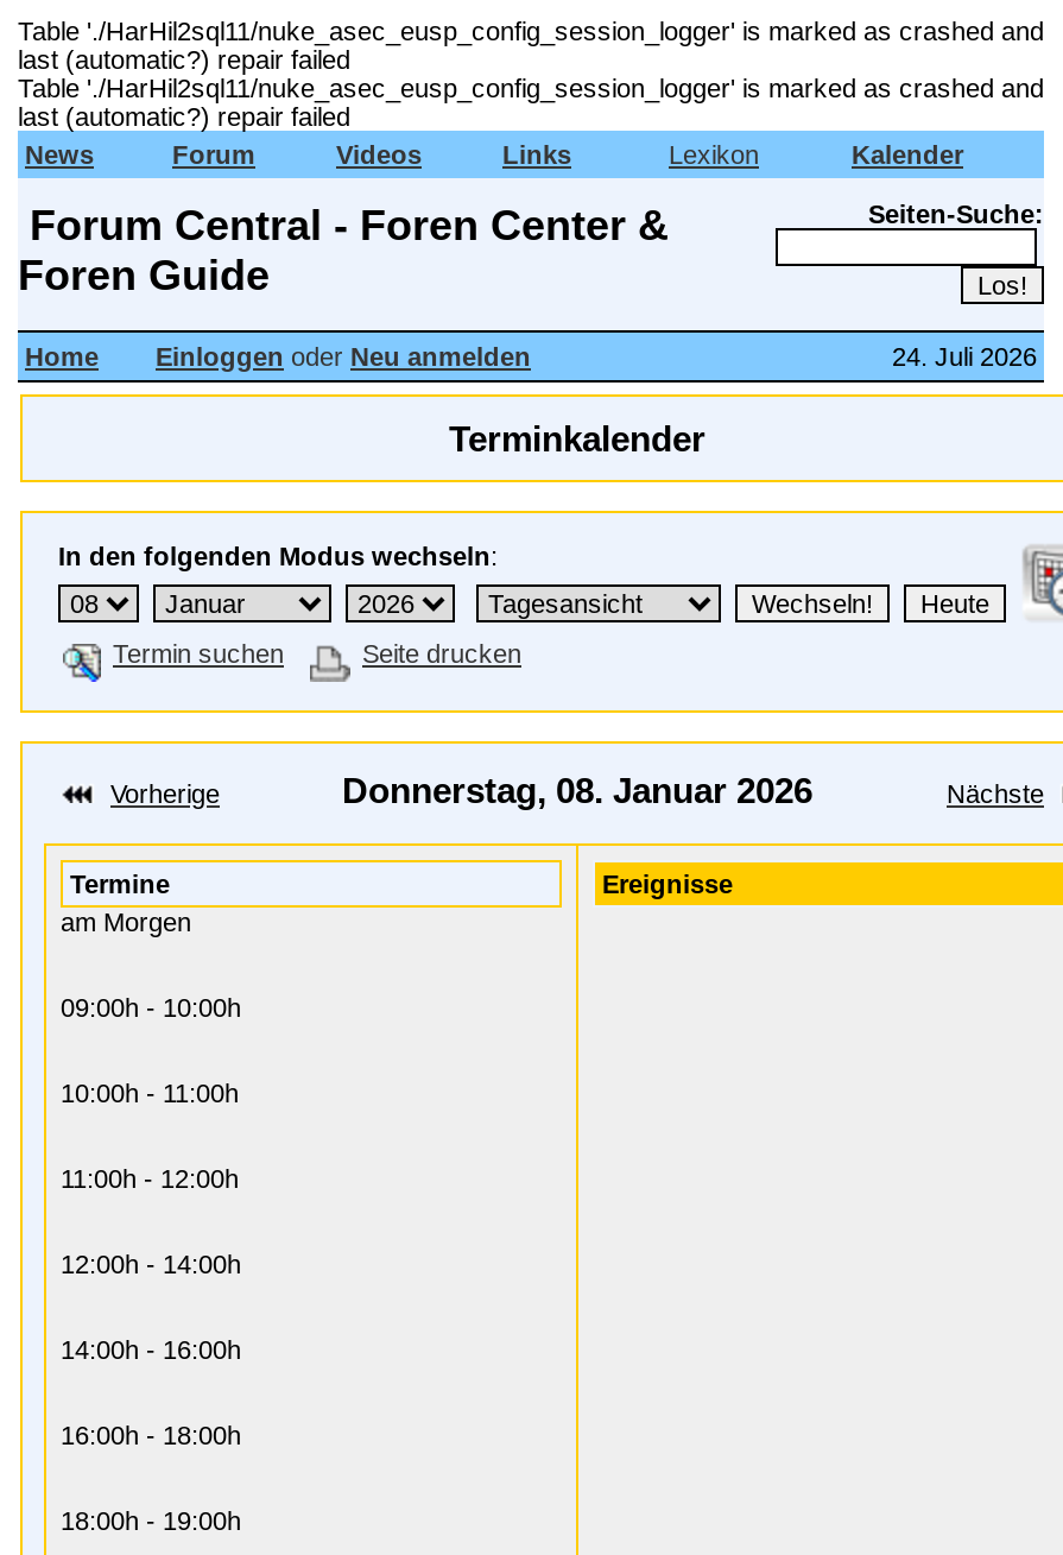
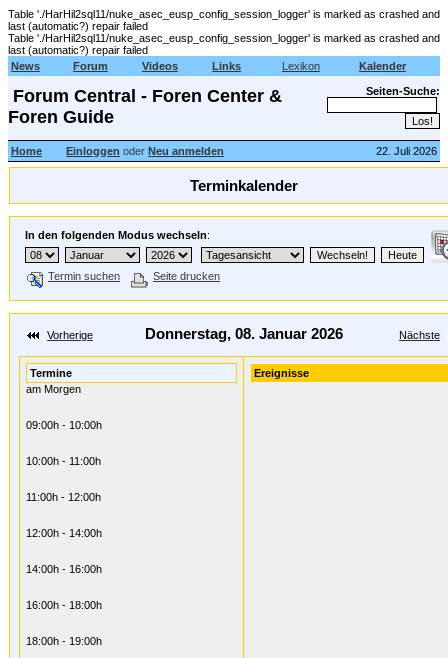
[892,342,1037,371] 24. Juli 2026 -> [376,145,437,157] 22. Juli 2026

